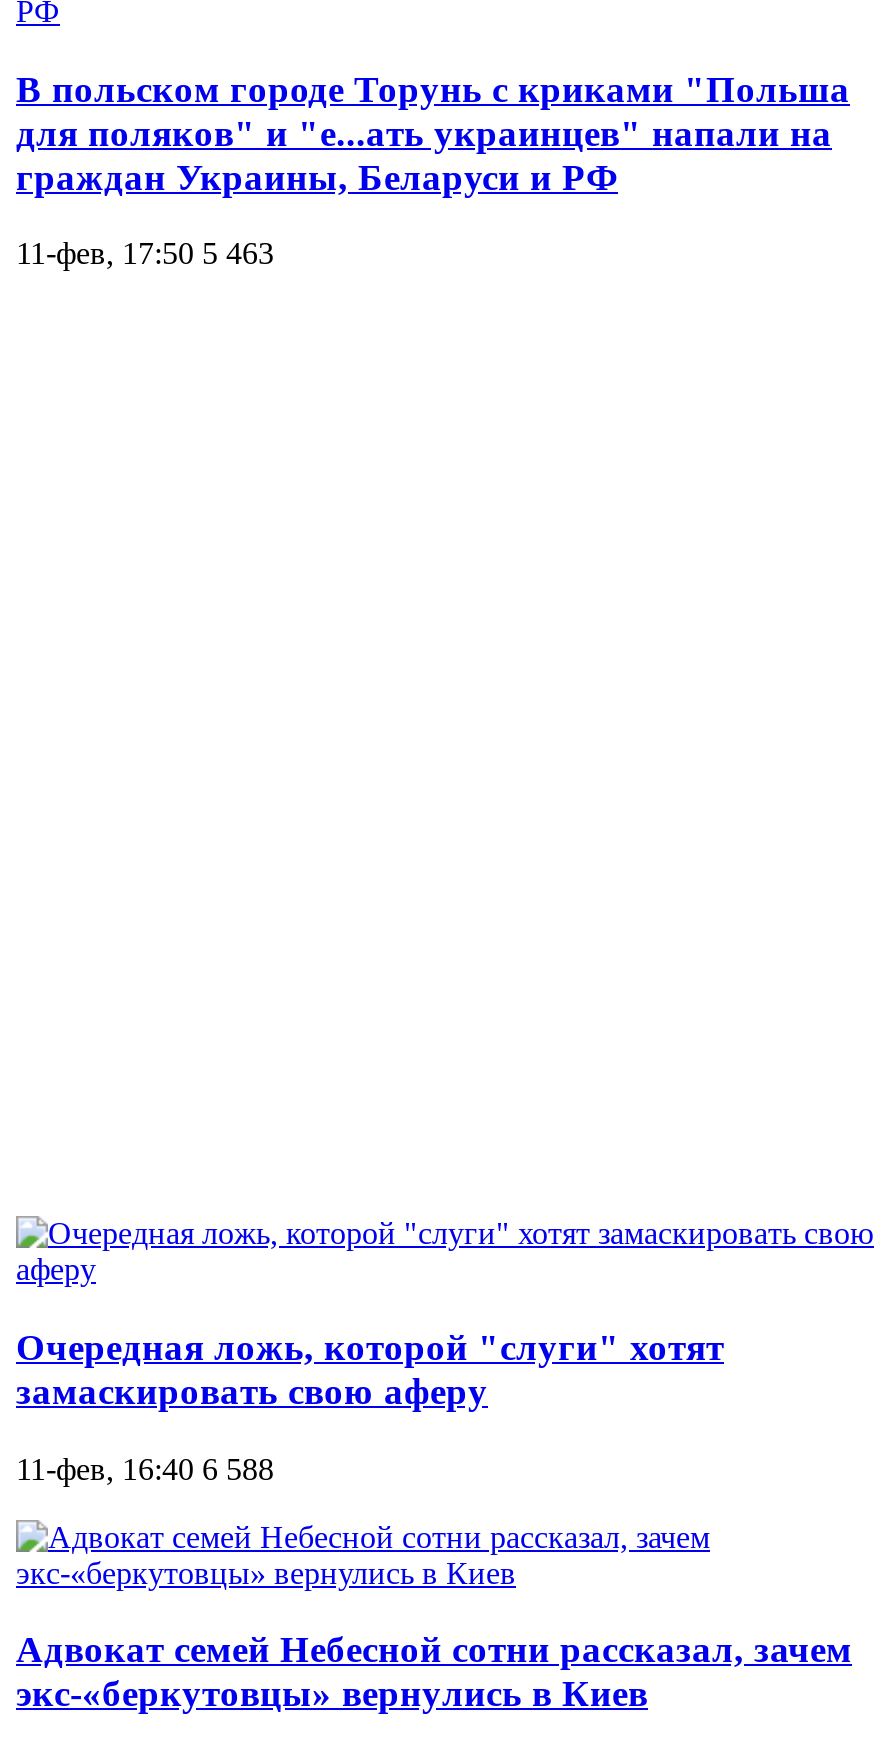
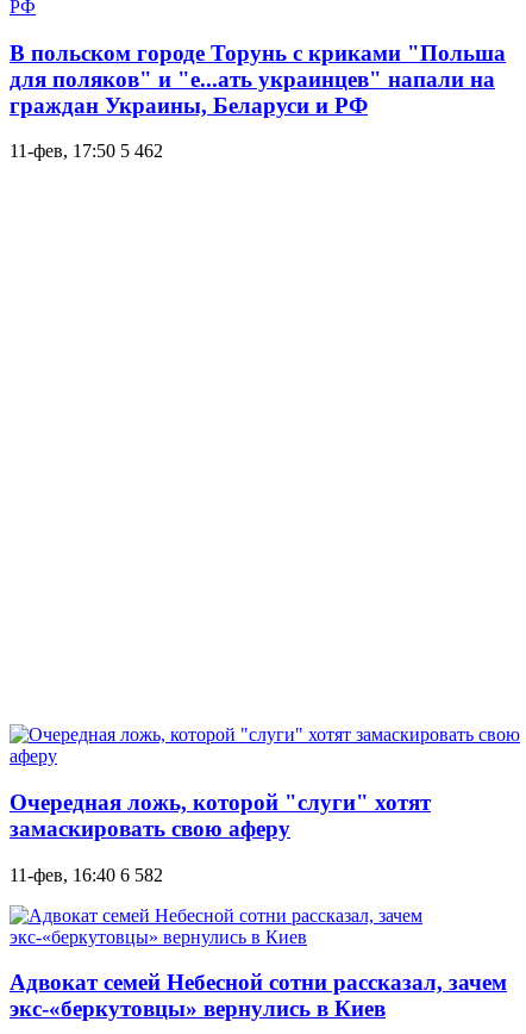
[16,236,274,270] 11-фев, 17:50 5 463 -> [10,141,163,161] 11-фев, 17:50 5 462
[16,1451,274,1485] 11-фев, 16:40 6 588 -> [10,864,163,885] 11-фев, 16:40 6 582

